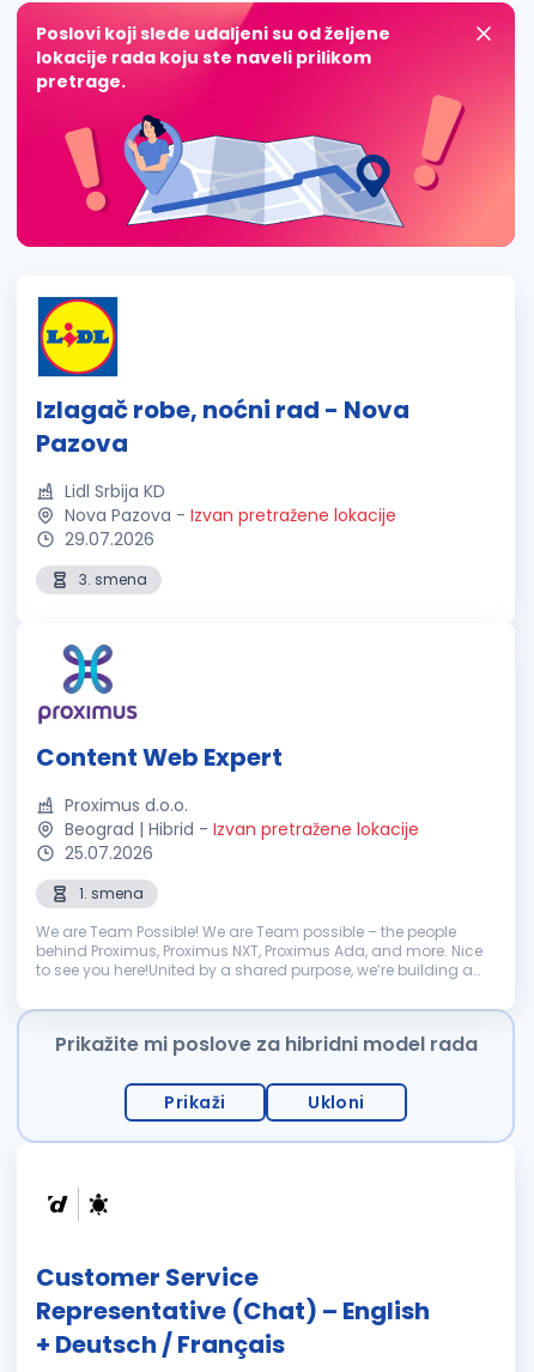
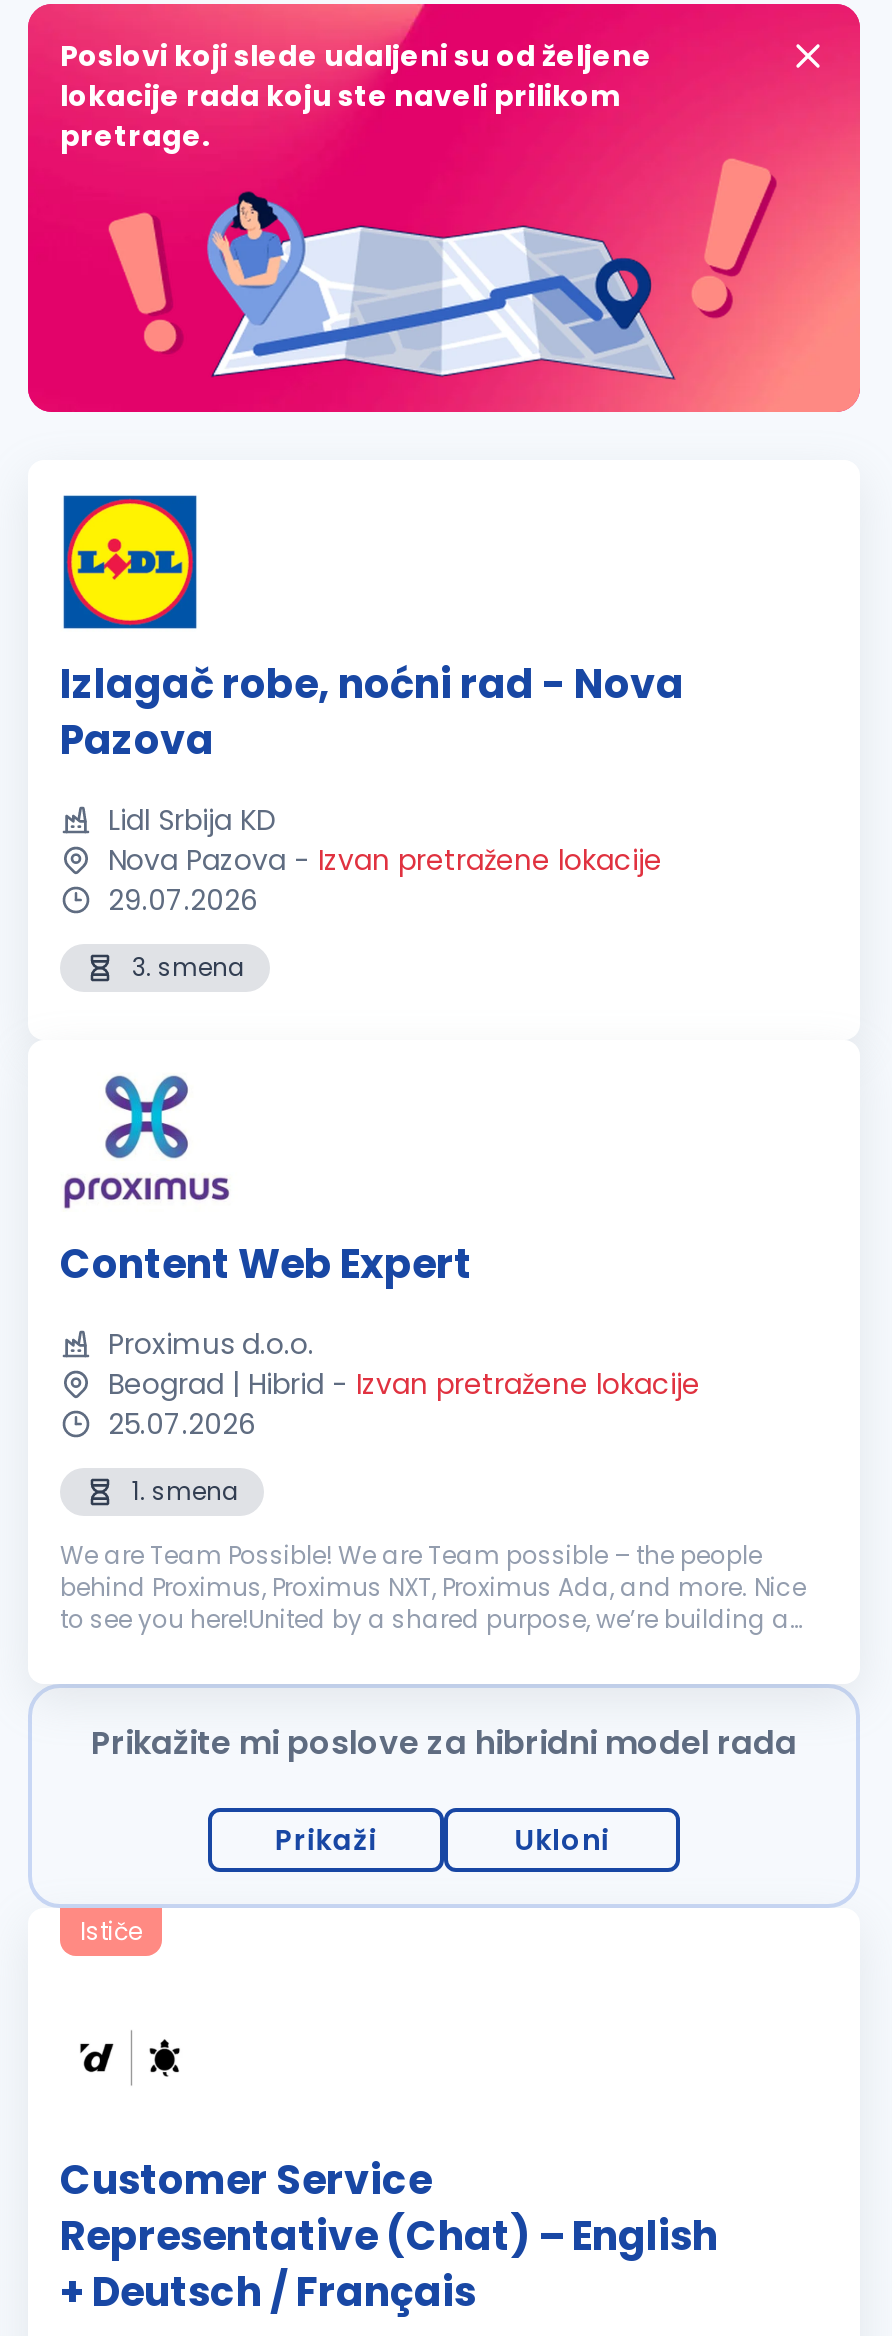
none -> [80,1914,142,1948] Ističe

